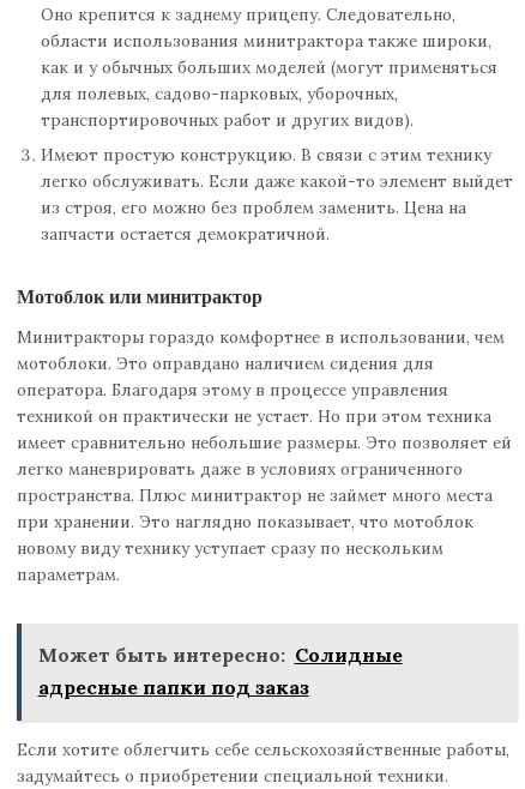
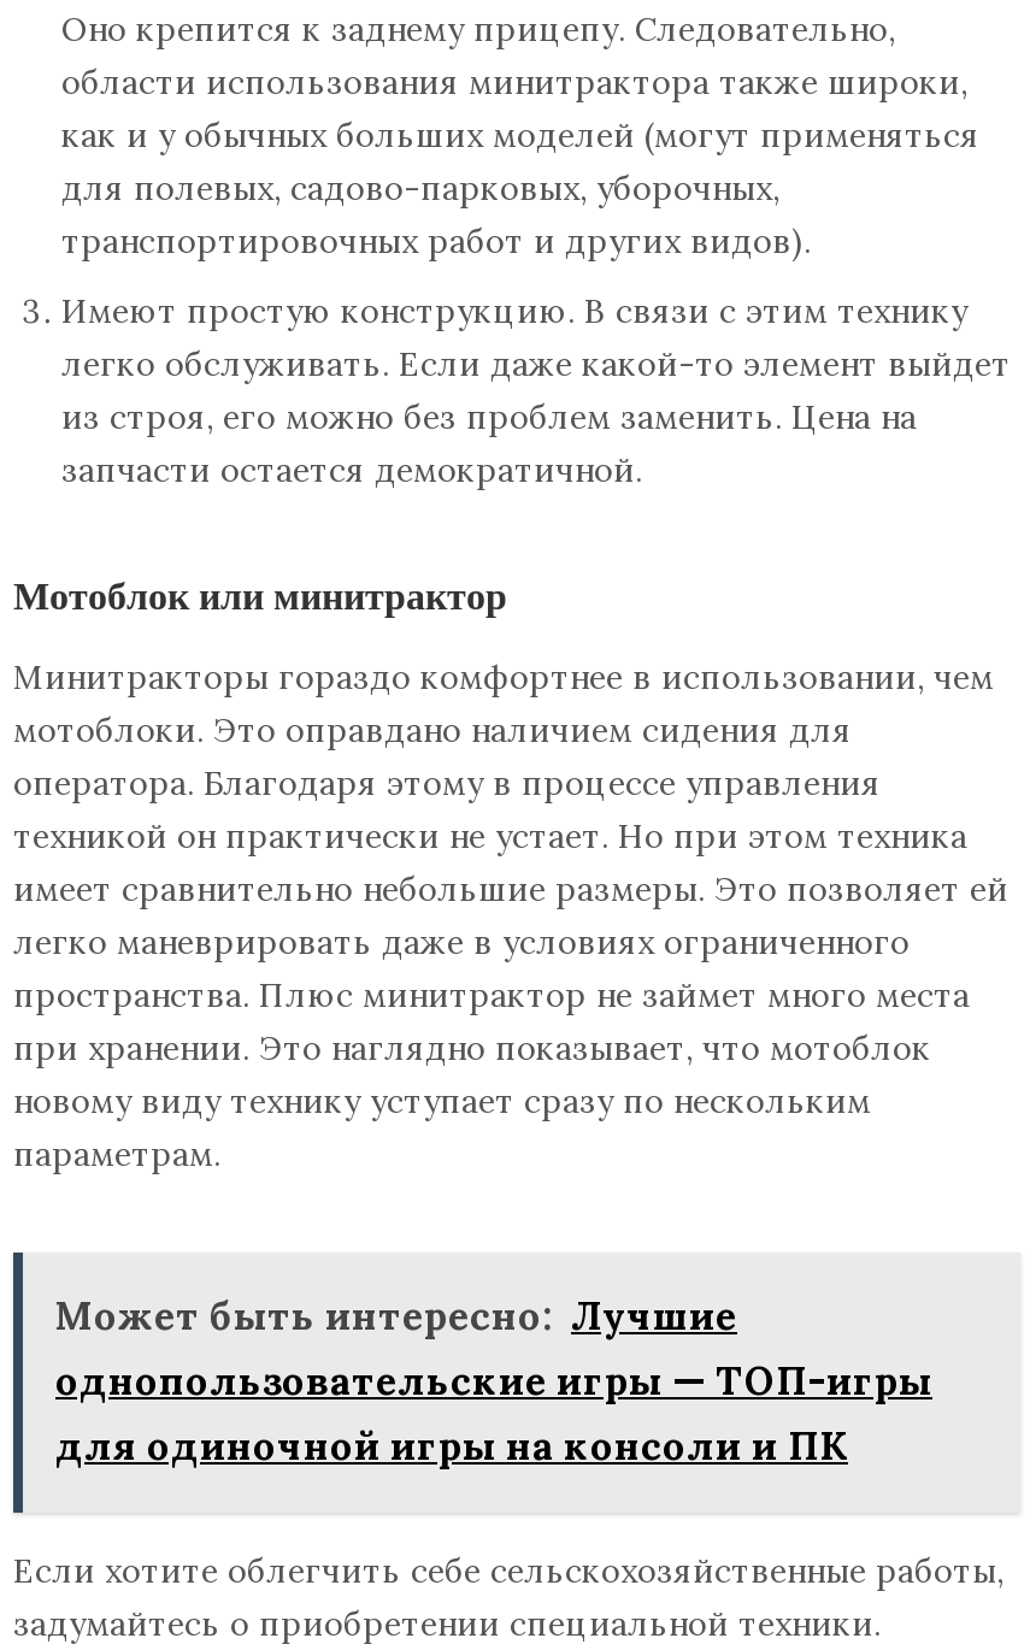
[38,643,402,699] Может быть интересно: Солидные | адресные папки под заказ -> [55,1291,932,1469] Может быть интересно: Лучшие | однопользовательские игры — ТОП-игры | для одиночной игры на консоли и ПК

